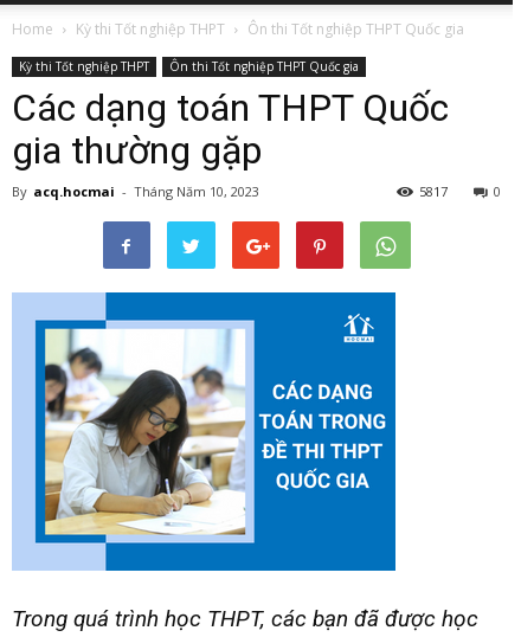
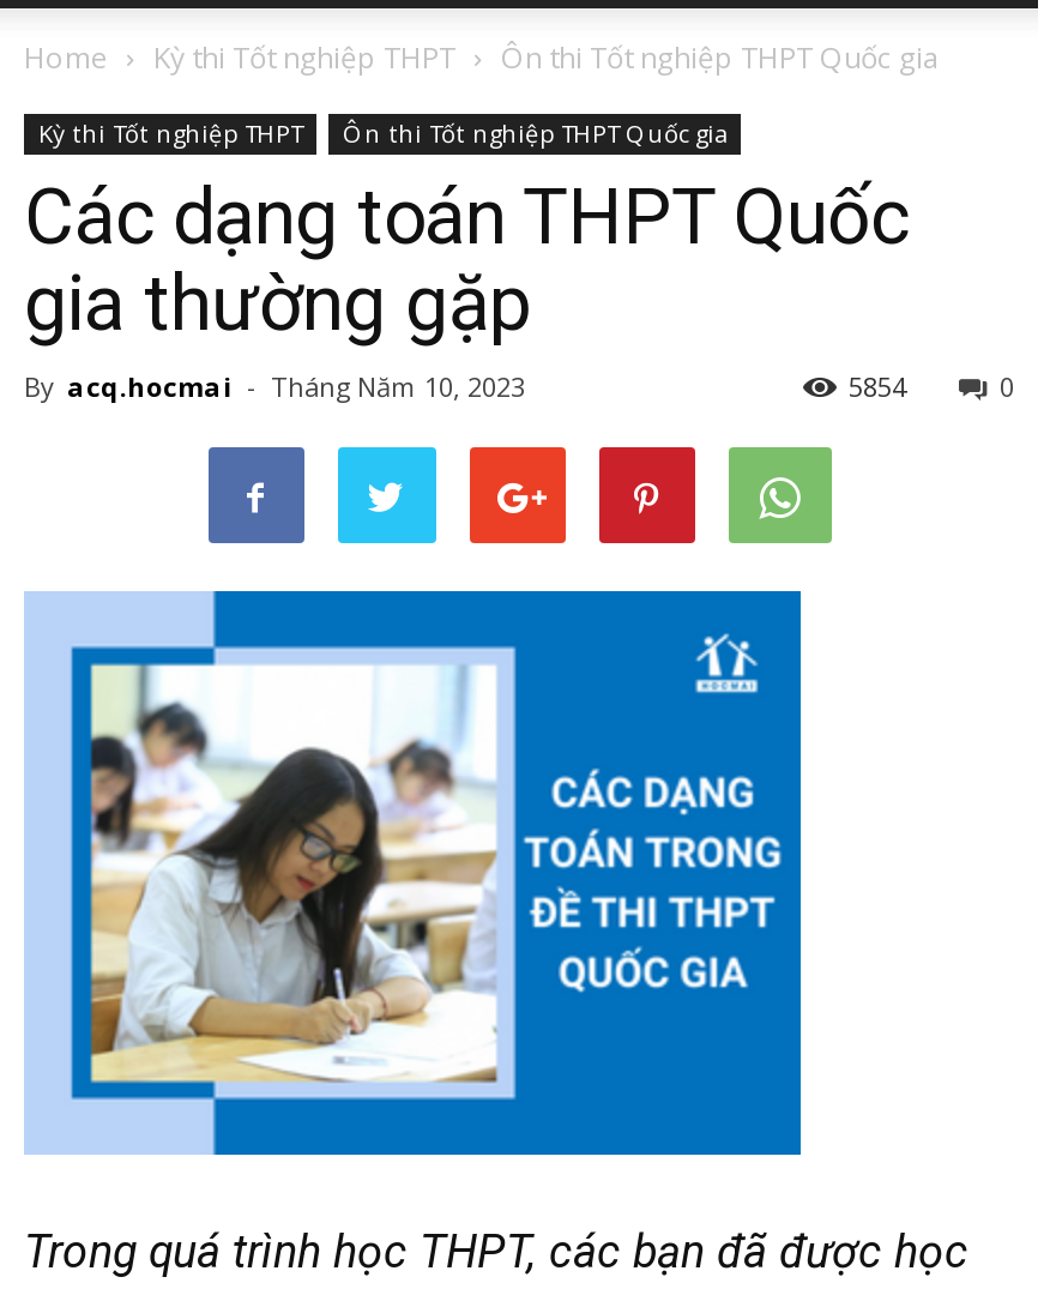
[419,182,448,200] 5817 -> [849,368,906,404] 5854

